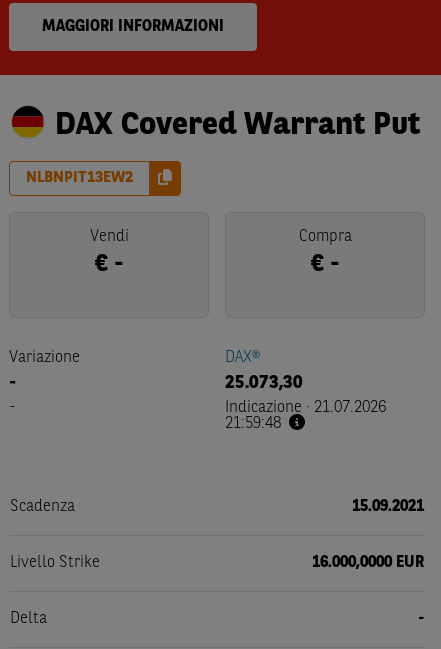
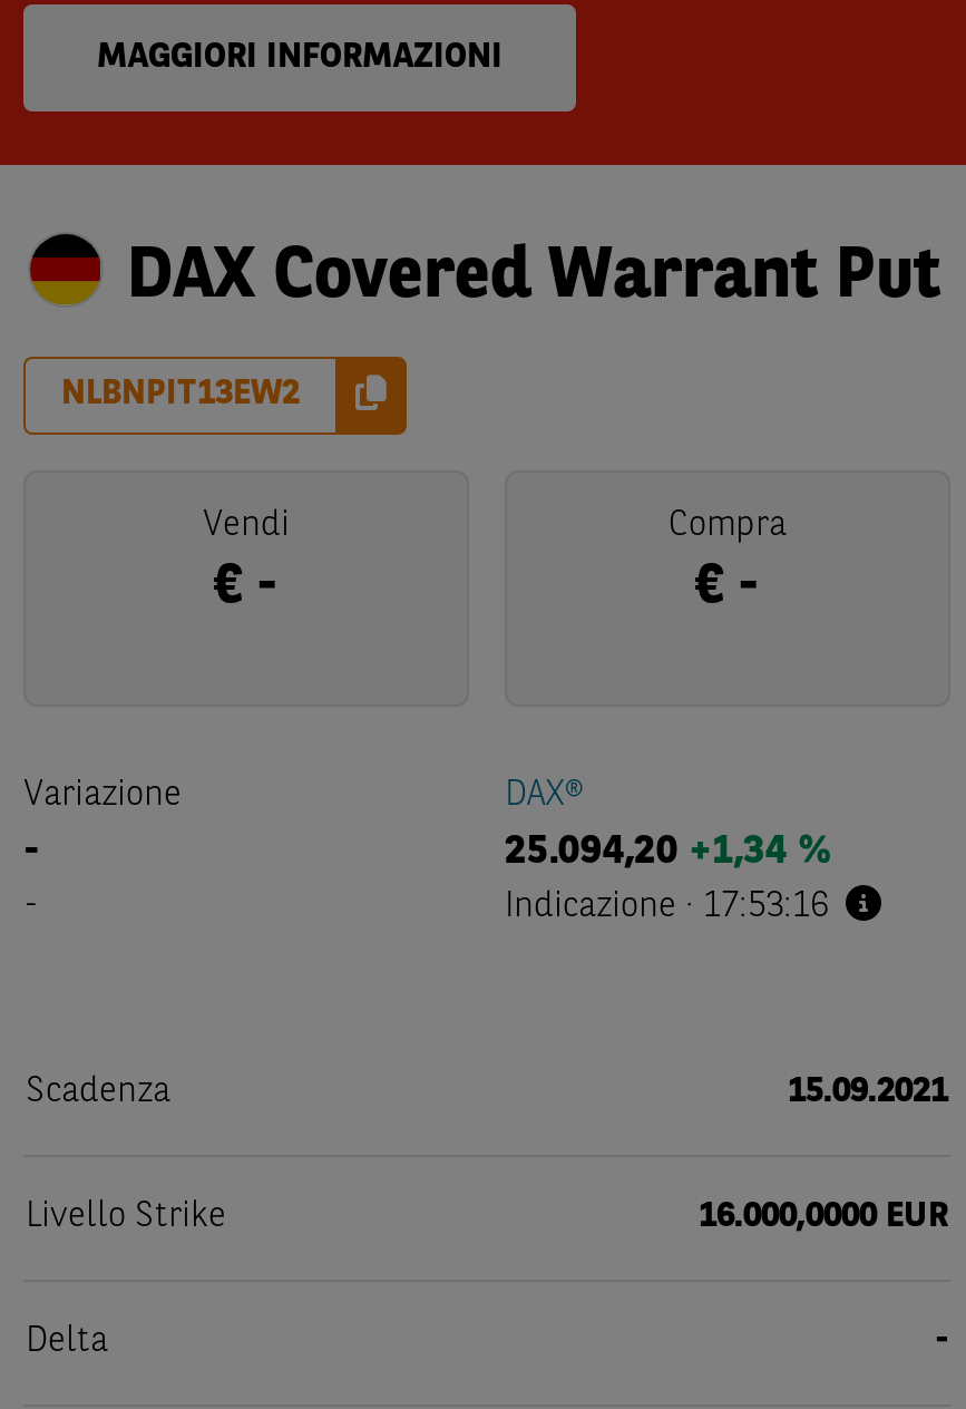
[225,374,386,432] 25.073,30 | Indicazione · 21.07.2026 | 21:59:48 -> [505,832,830,925] 25.094,20 +1,34 % | Indicazione · 17:53:16

